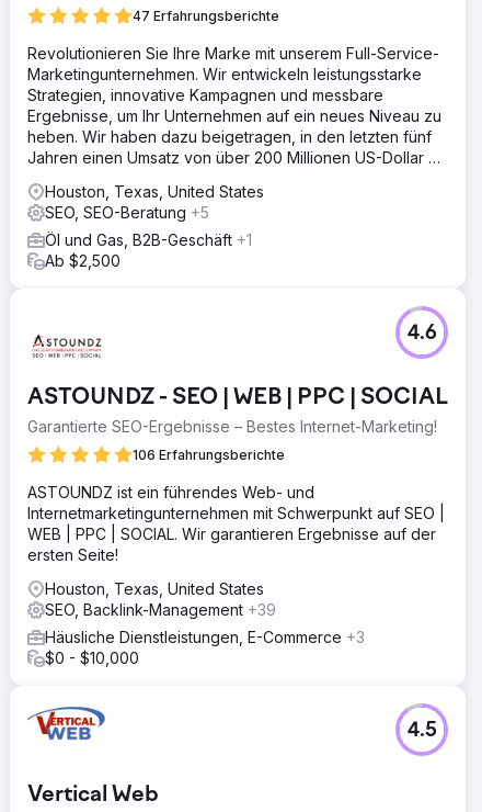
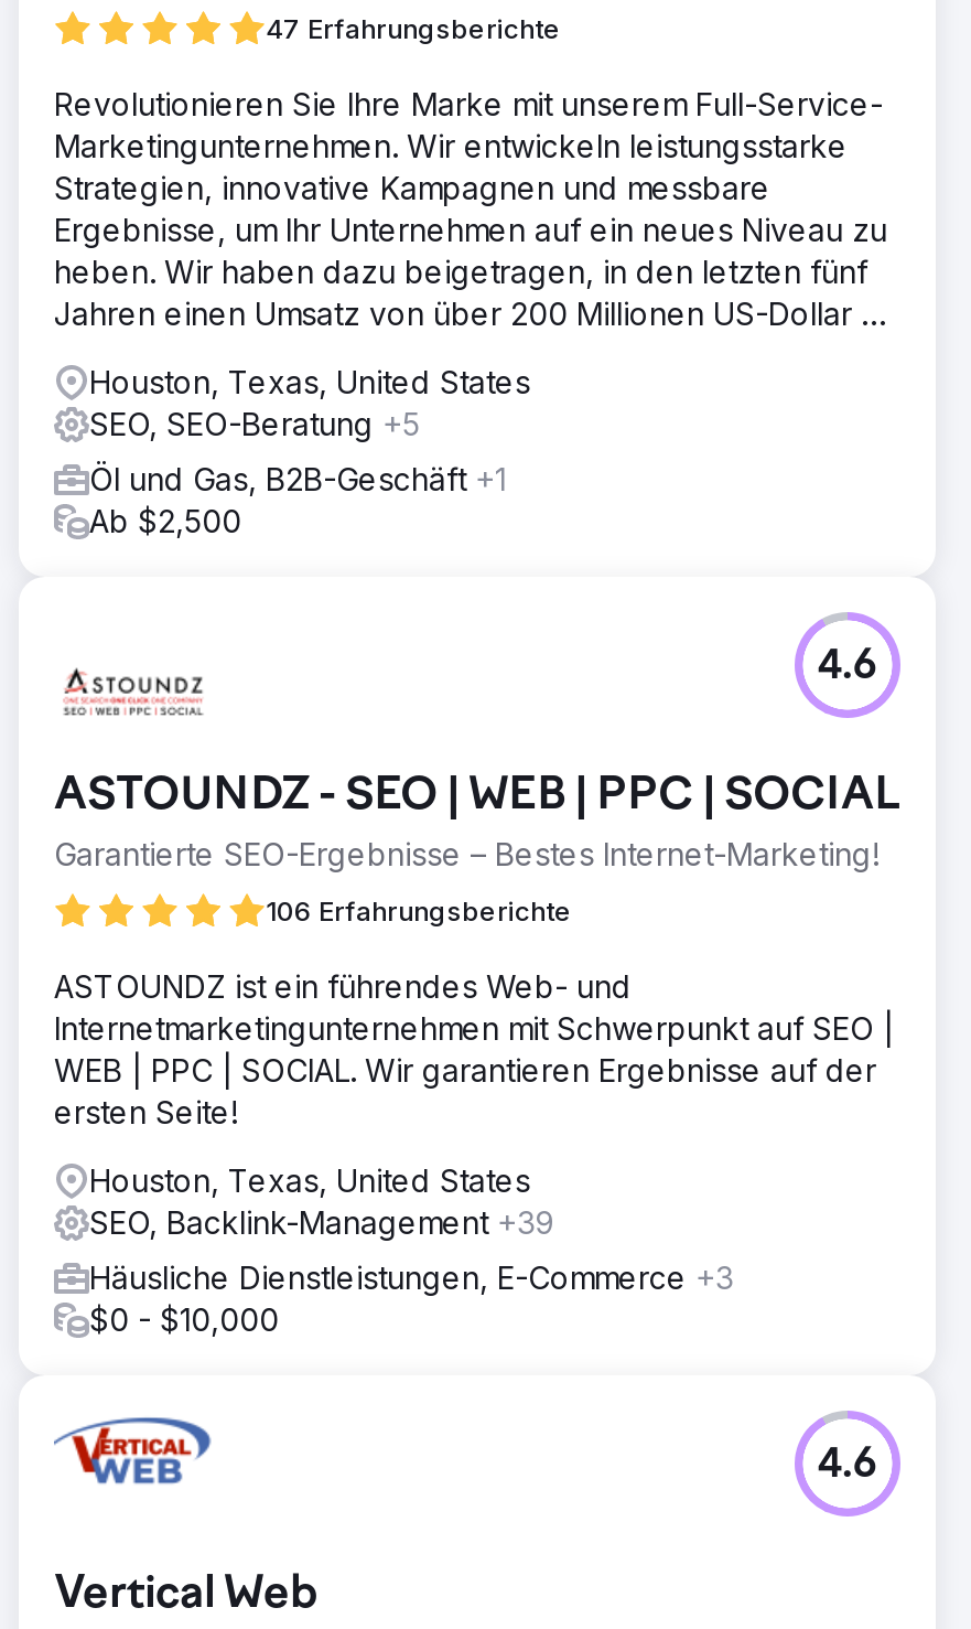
[407,721,437,742] 4.5 -> [818,1446,877,1488] 4.6

